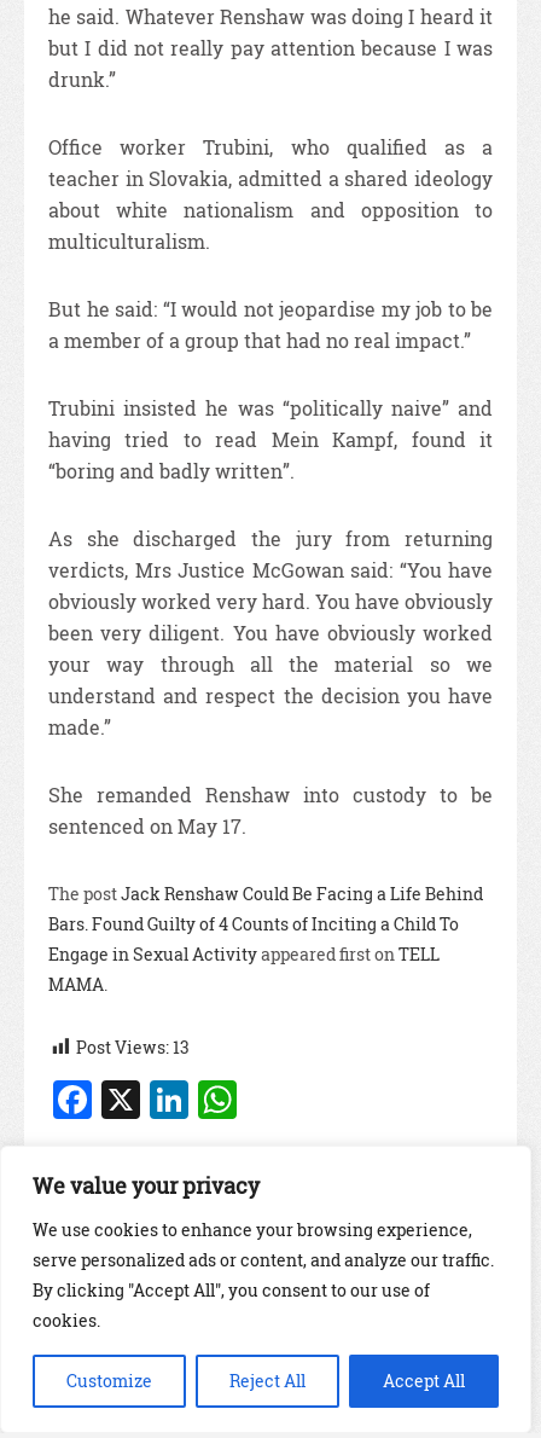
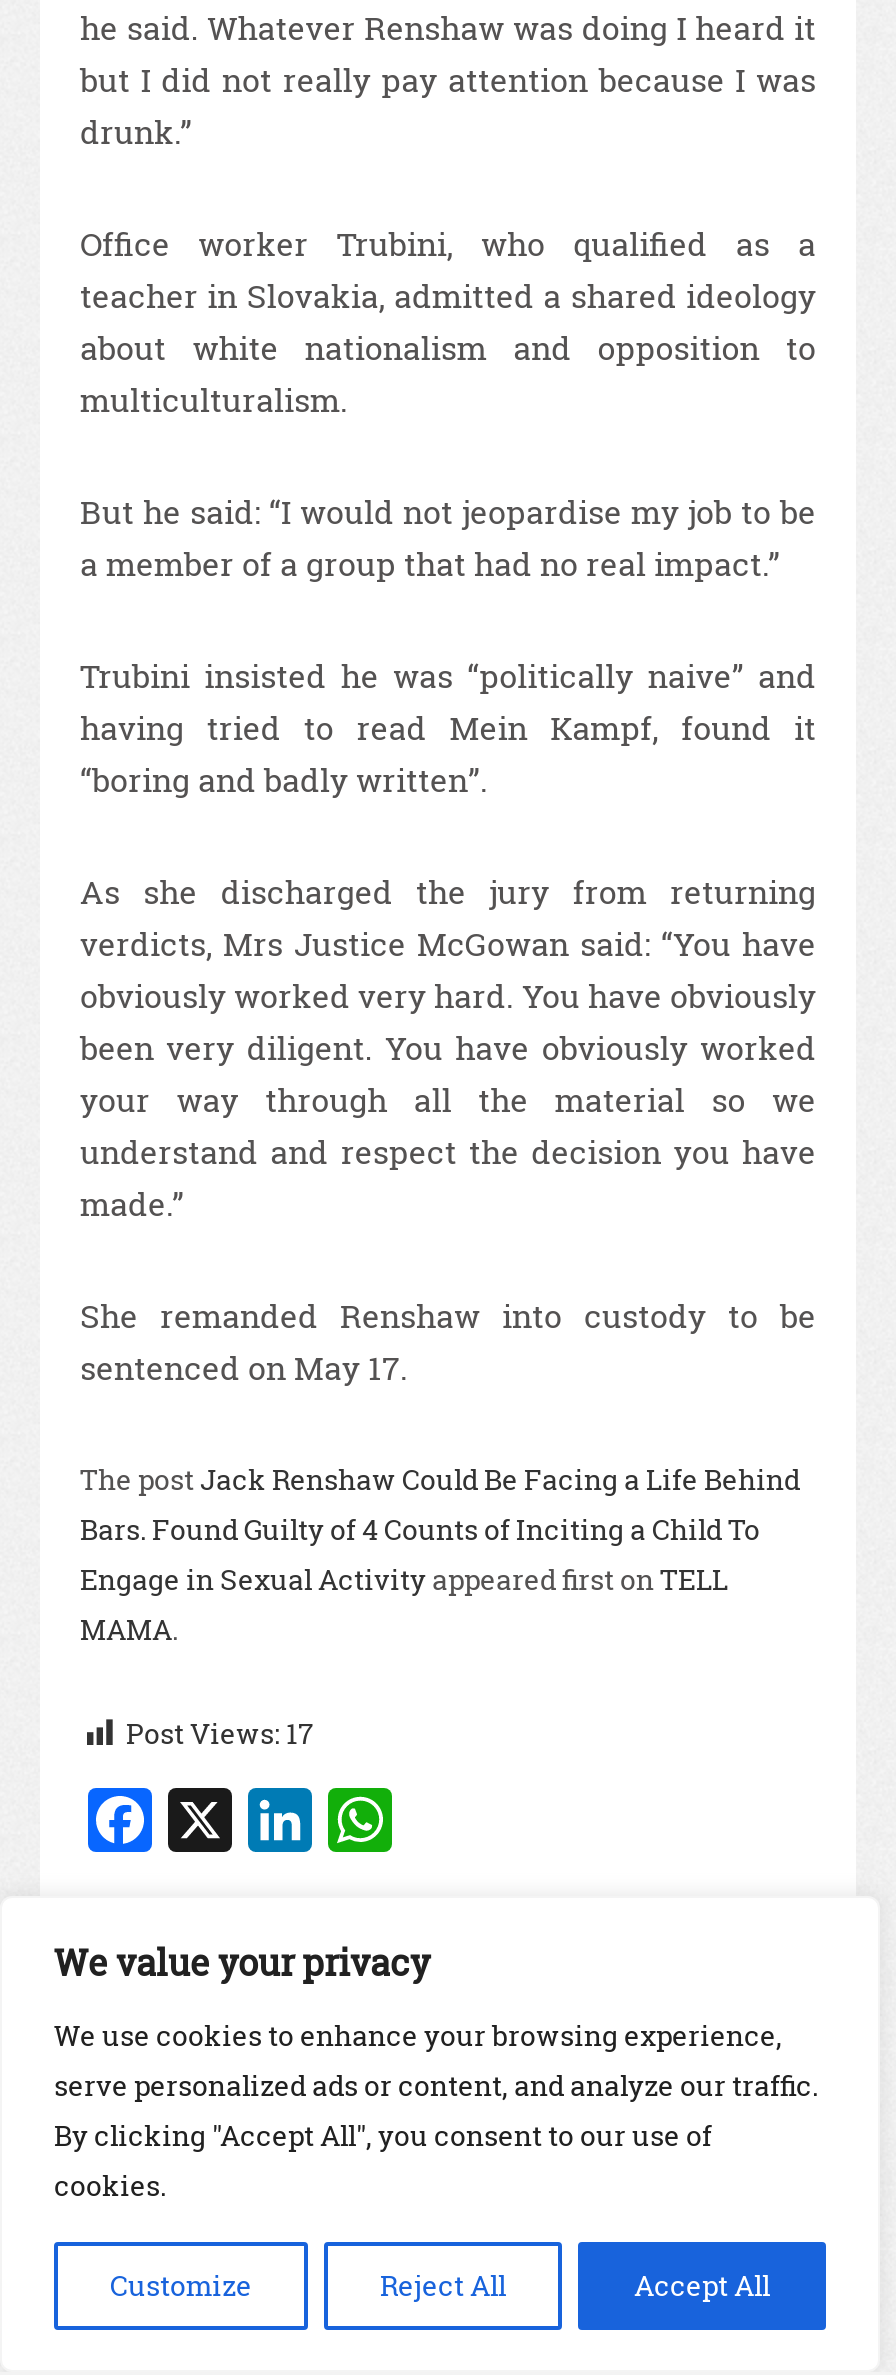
[76,1036,190,1059] Post Views: 13 -> [126,1714,314,1752] Post Views: 17

